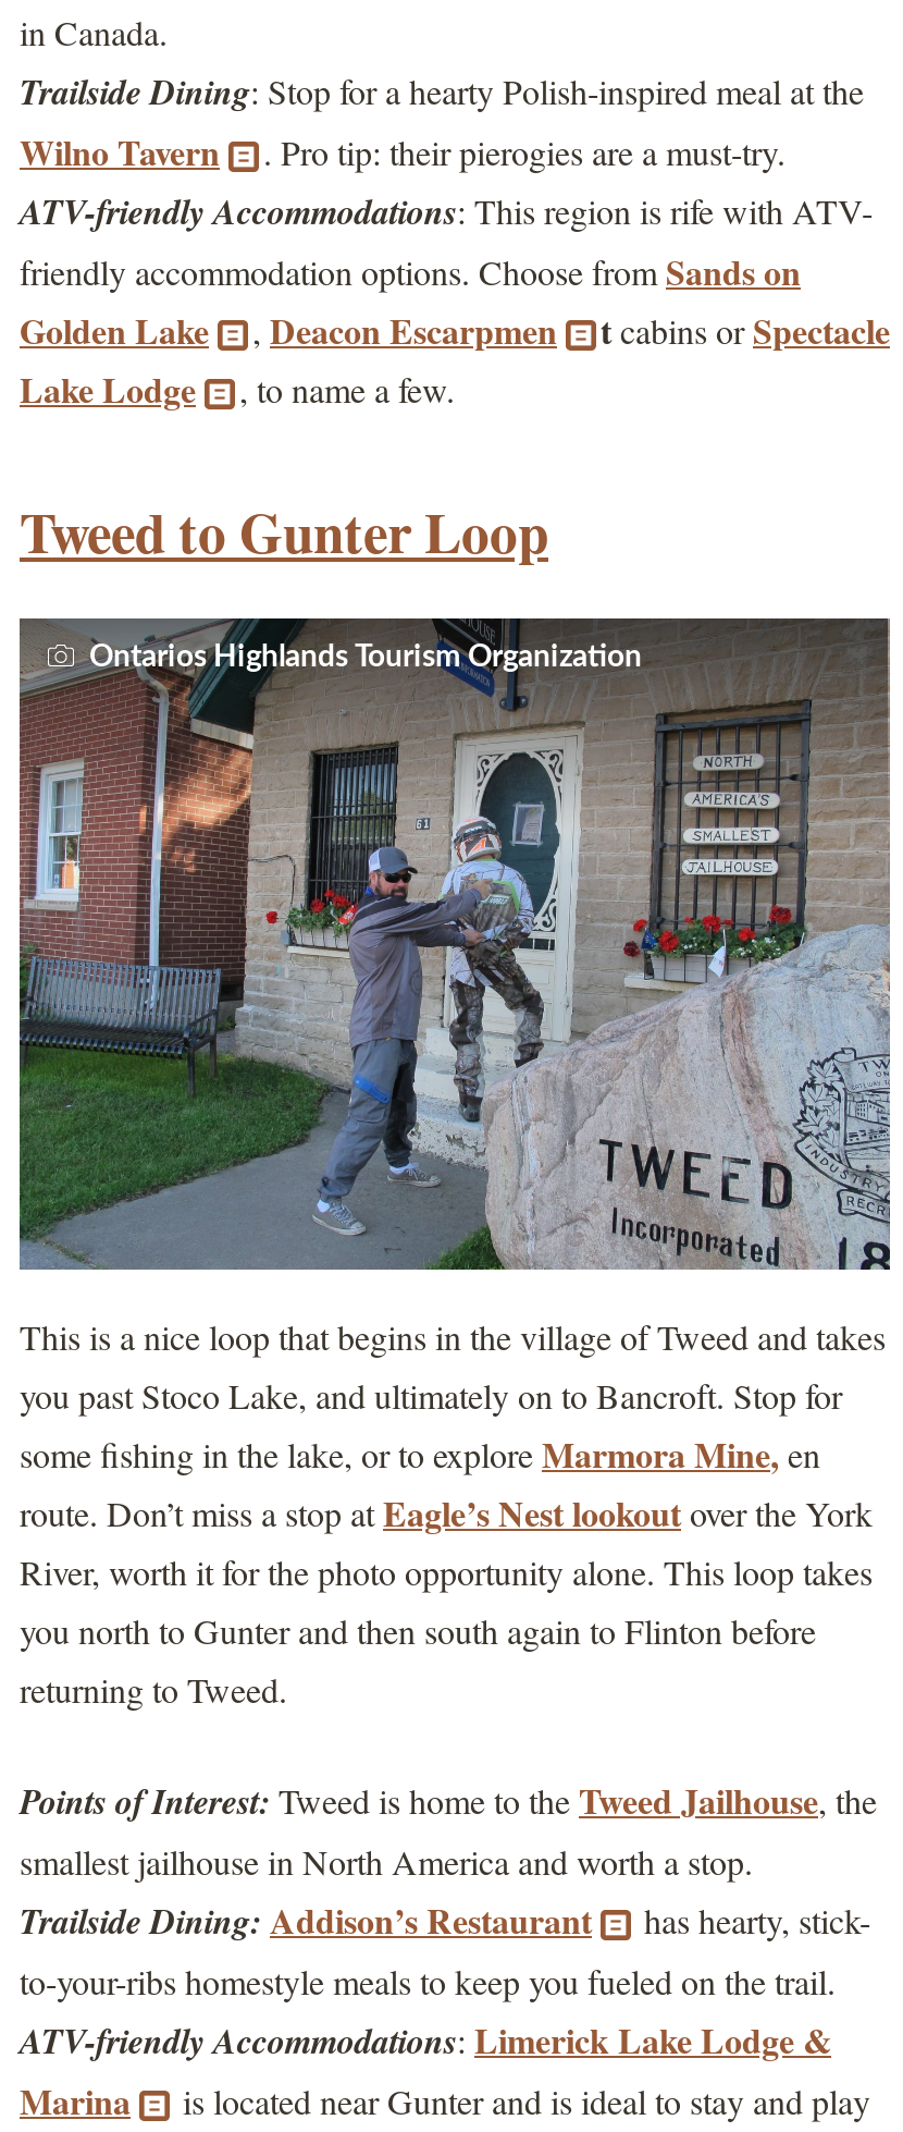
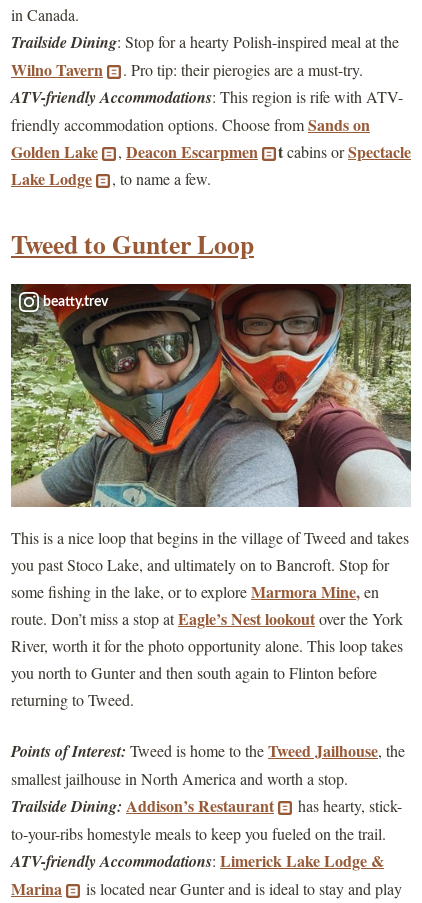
[17,616,892,1272] [image] | Ontarios Highlands Tourism Organization -> [10,283,411,507] [image] | beatty.trev

